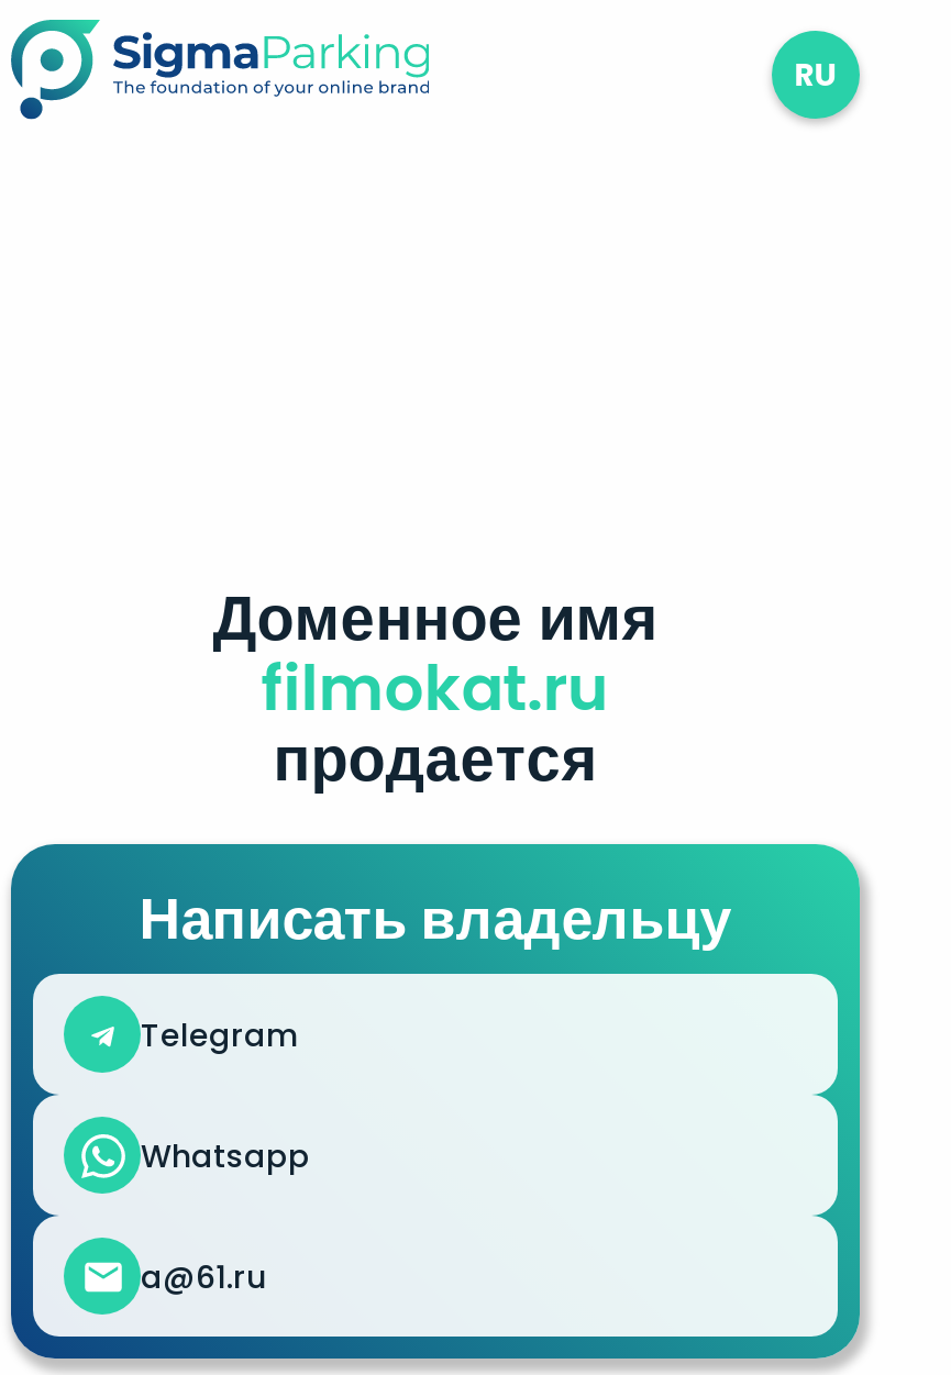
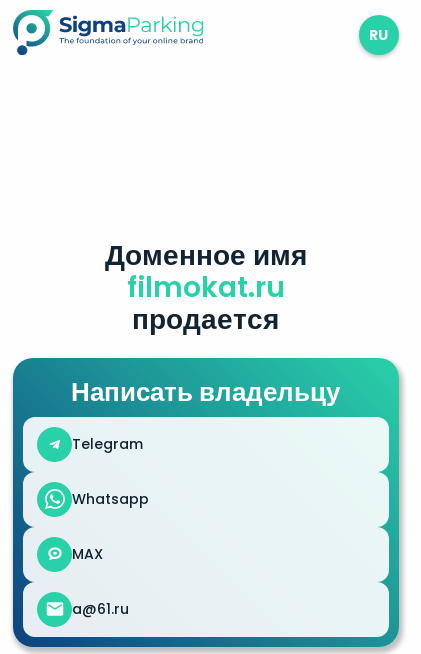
moved [139,574,731,1177] -> [71,235,340,509]: Доменное имя | filmokat.ru | продается | Написать владельцу | Telegram | Whatsapp
none -> [72,544,103,564] MAX

